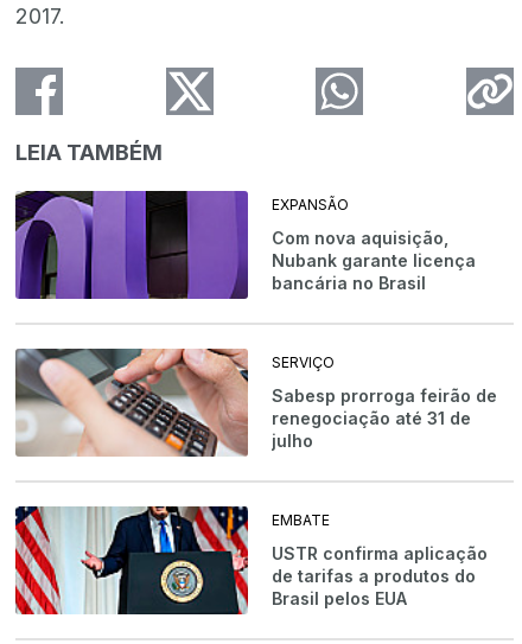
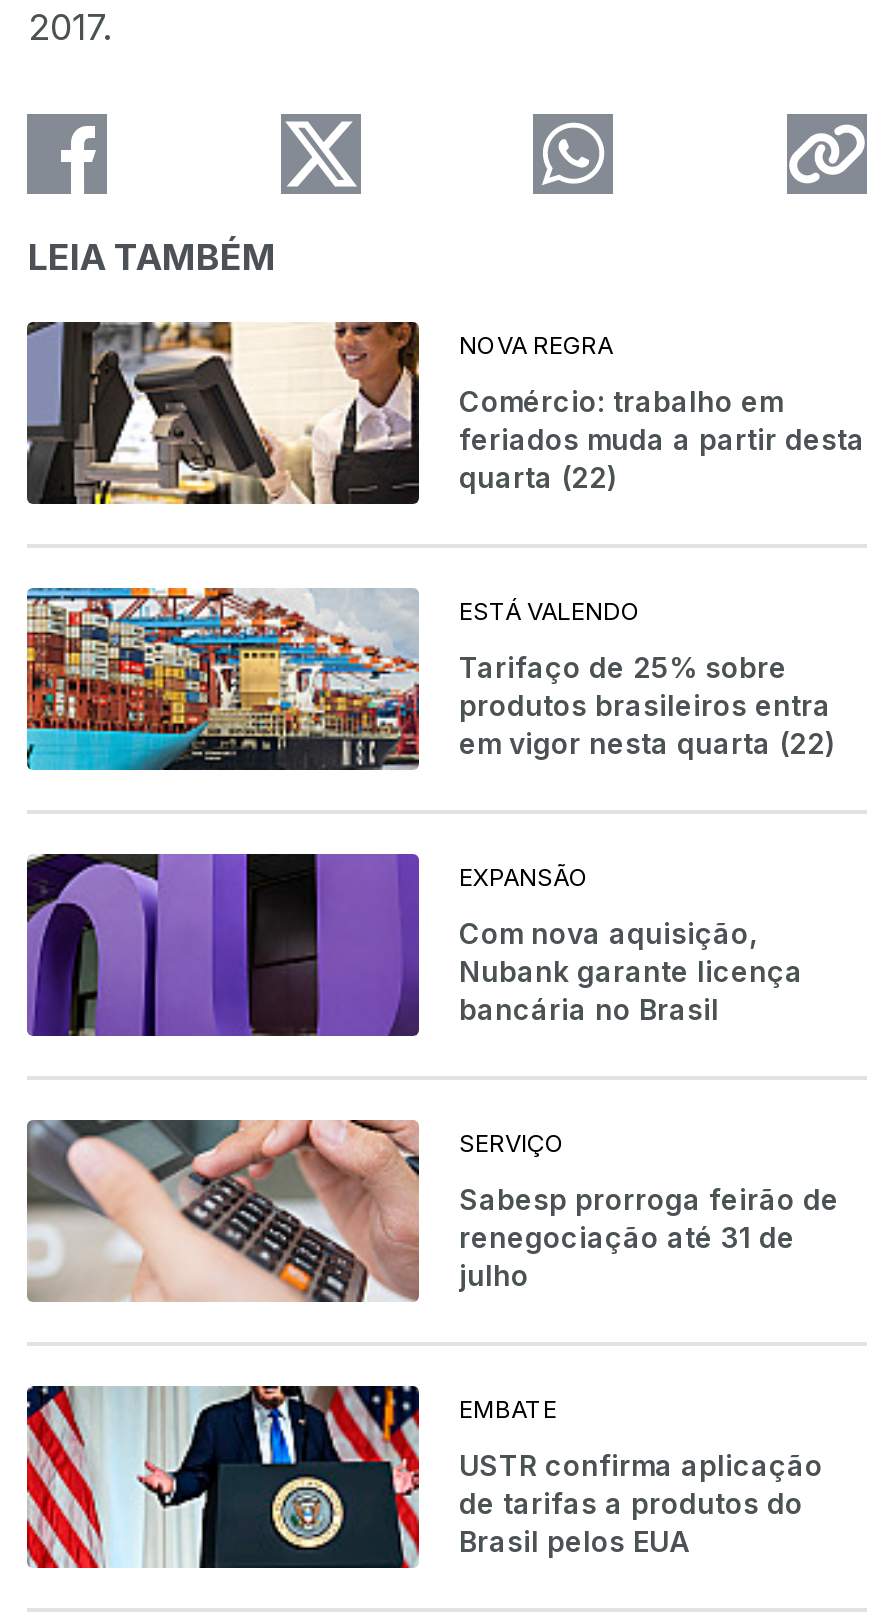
none -> [25,320,865,506] [image] | NOVA REGRA | Comércio: trabalho em | feriados muda a partir desta | quarta (22)
none -> [25,586,835,772] [image] | ESTÁ VALENDO | Tarifaço de 25% sobre | produtos brasileiros entra | em vigor nesta quarta (22)

